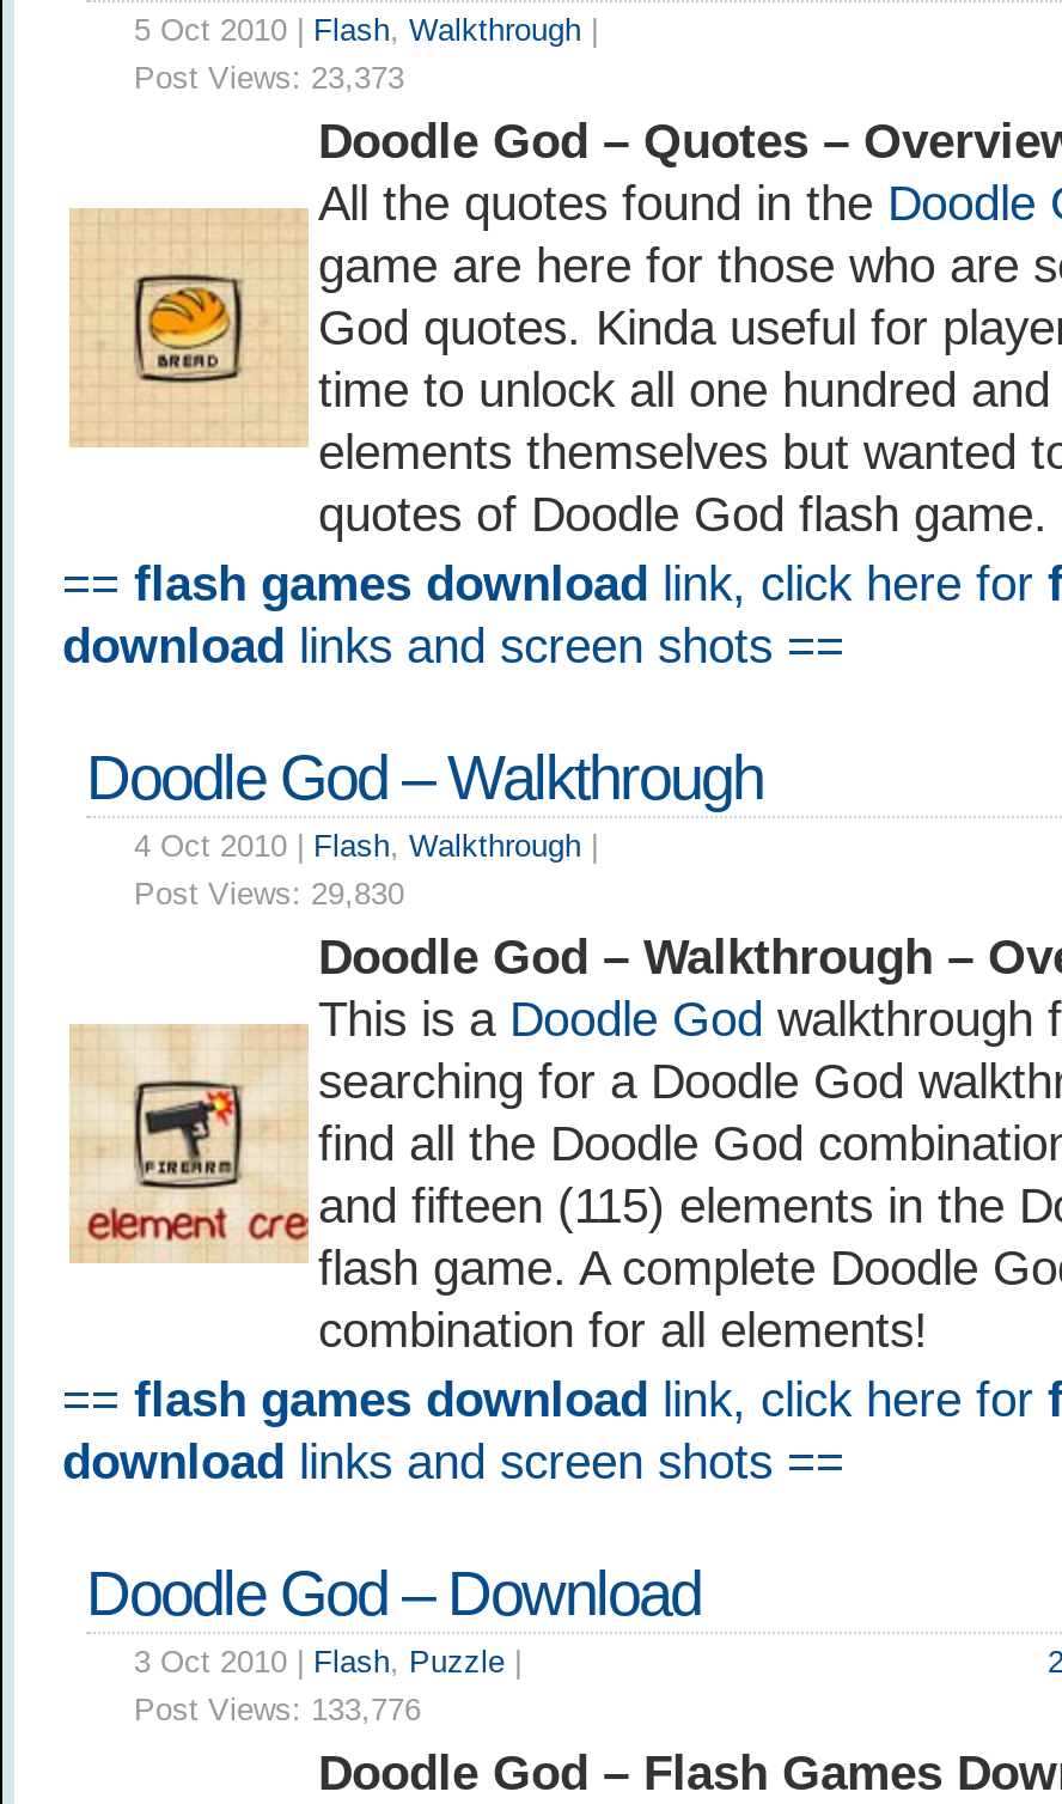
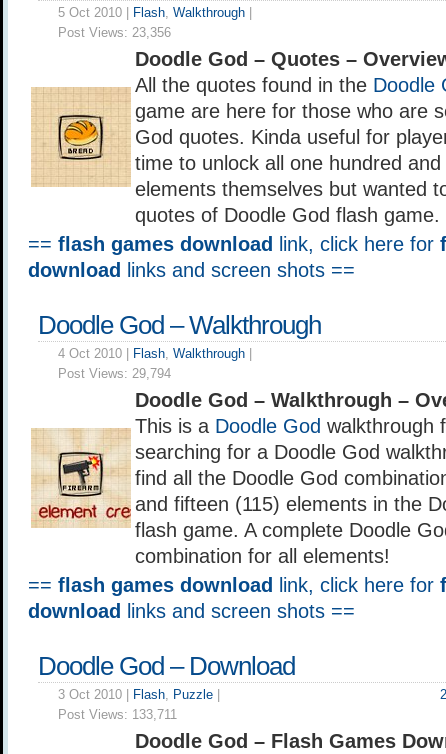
[134,60,404,96] Post Views: 23,373 -> [58,25,171,40] Post Views: 23,356
[134,876,404,912] Post Views: 29,830 -> [58,366,171,381] Post Views: 29,794
[134,1692,421,1727] Post Views: 133,776 -> [58,707,177,722] Post Views: 133,711

